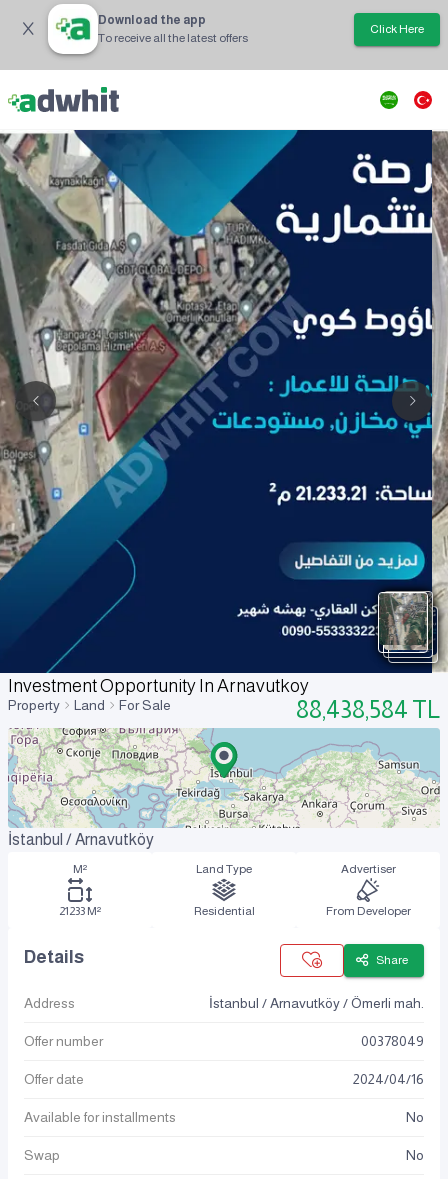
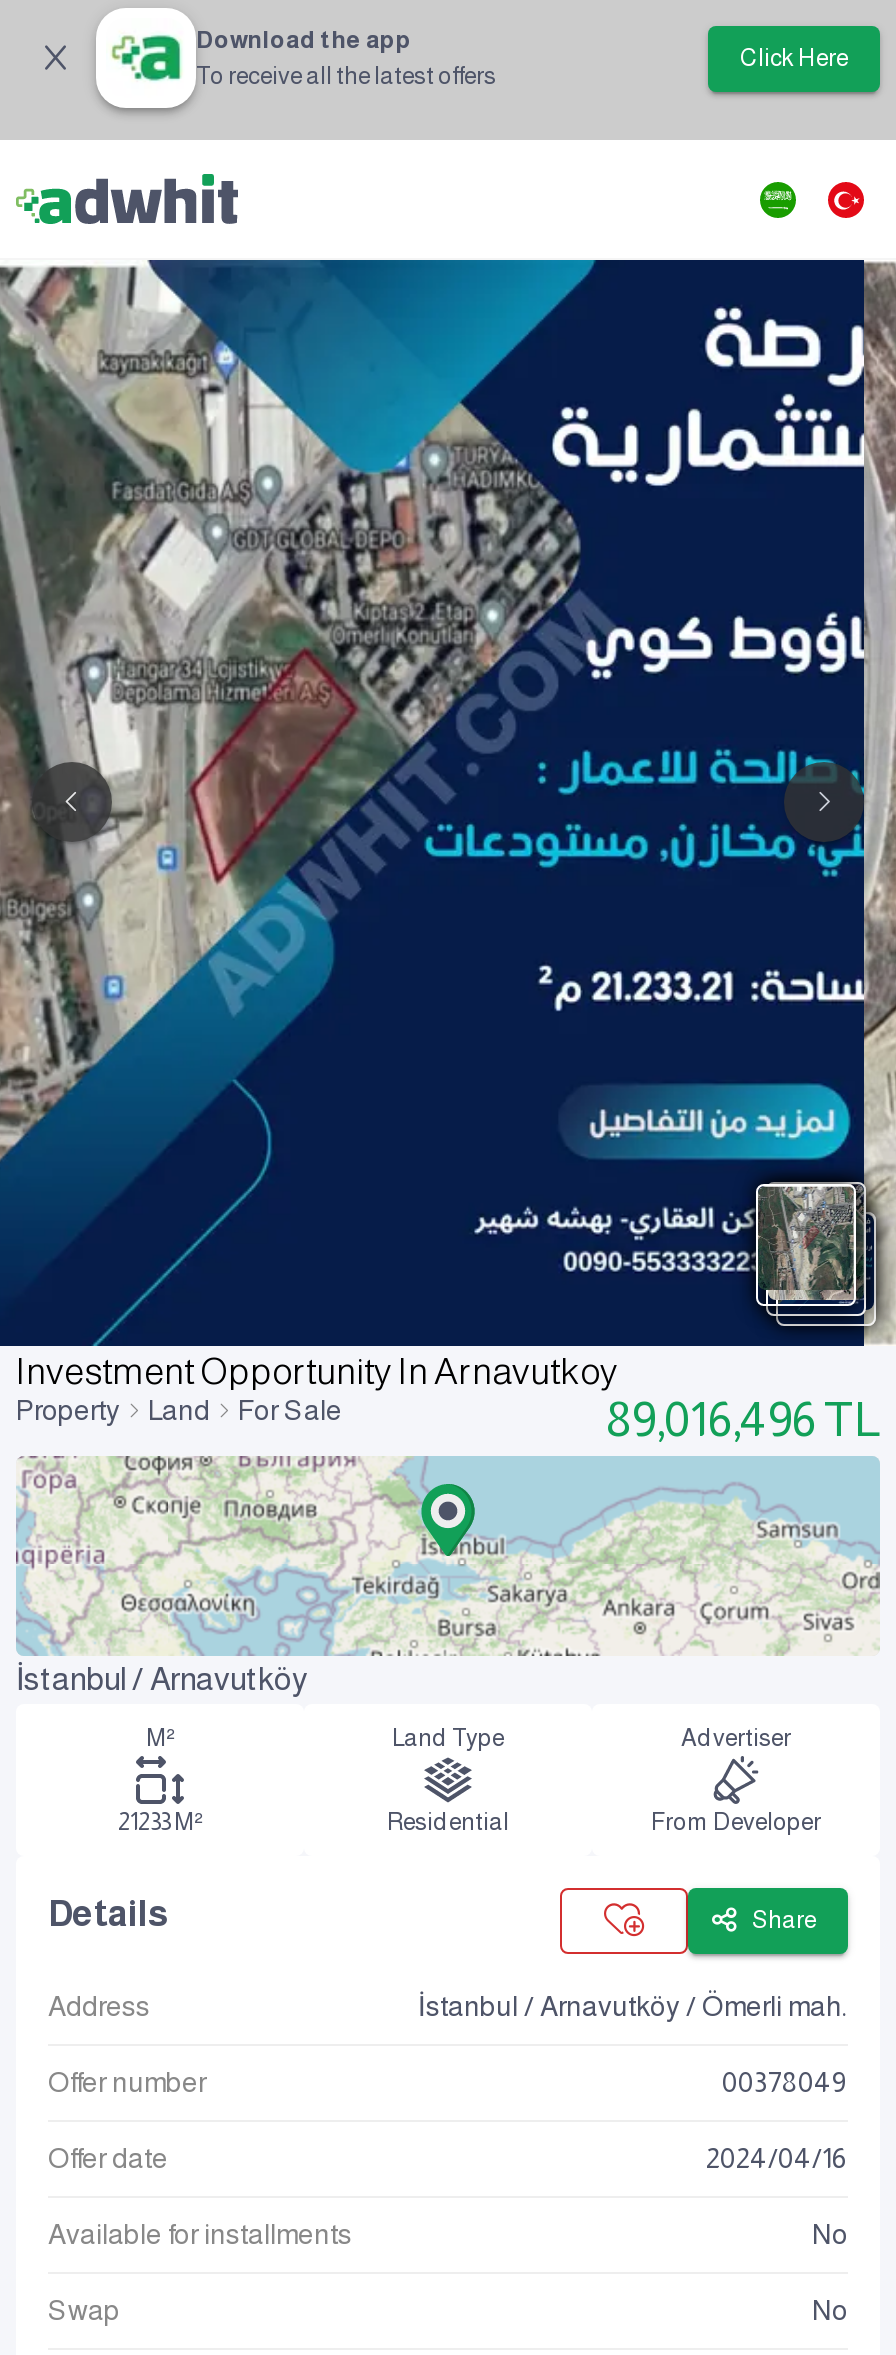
[296,696,440,723] 88,438,584 TL -> [606,1391,880,1445] 89,016,496 TL

